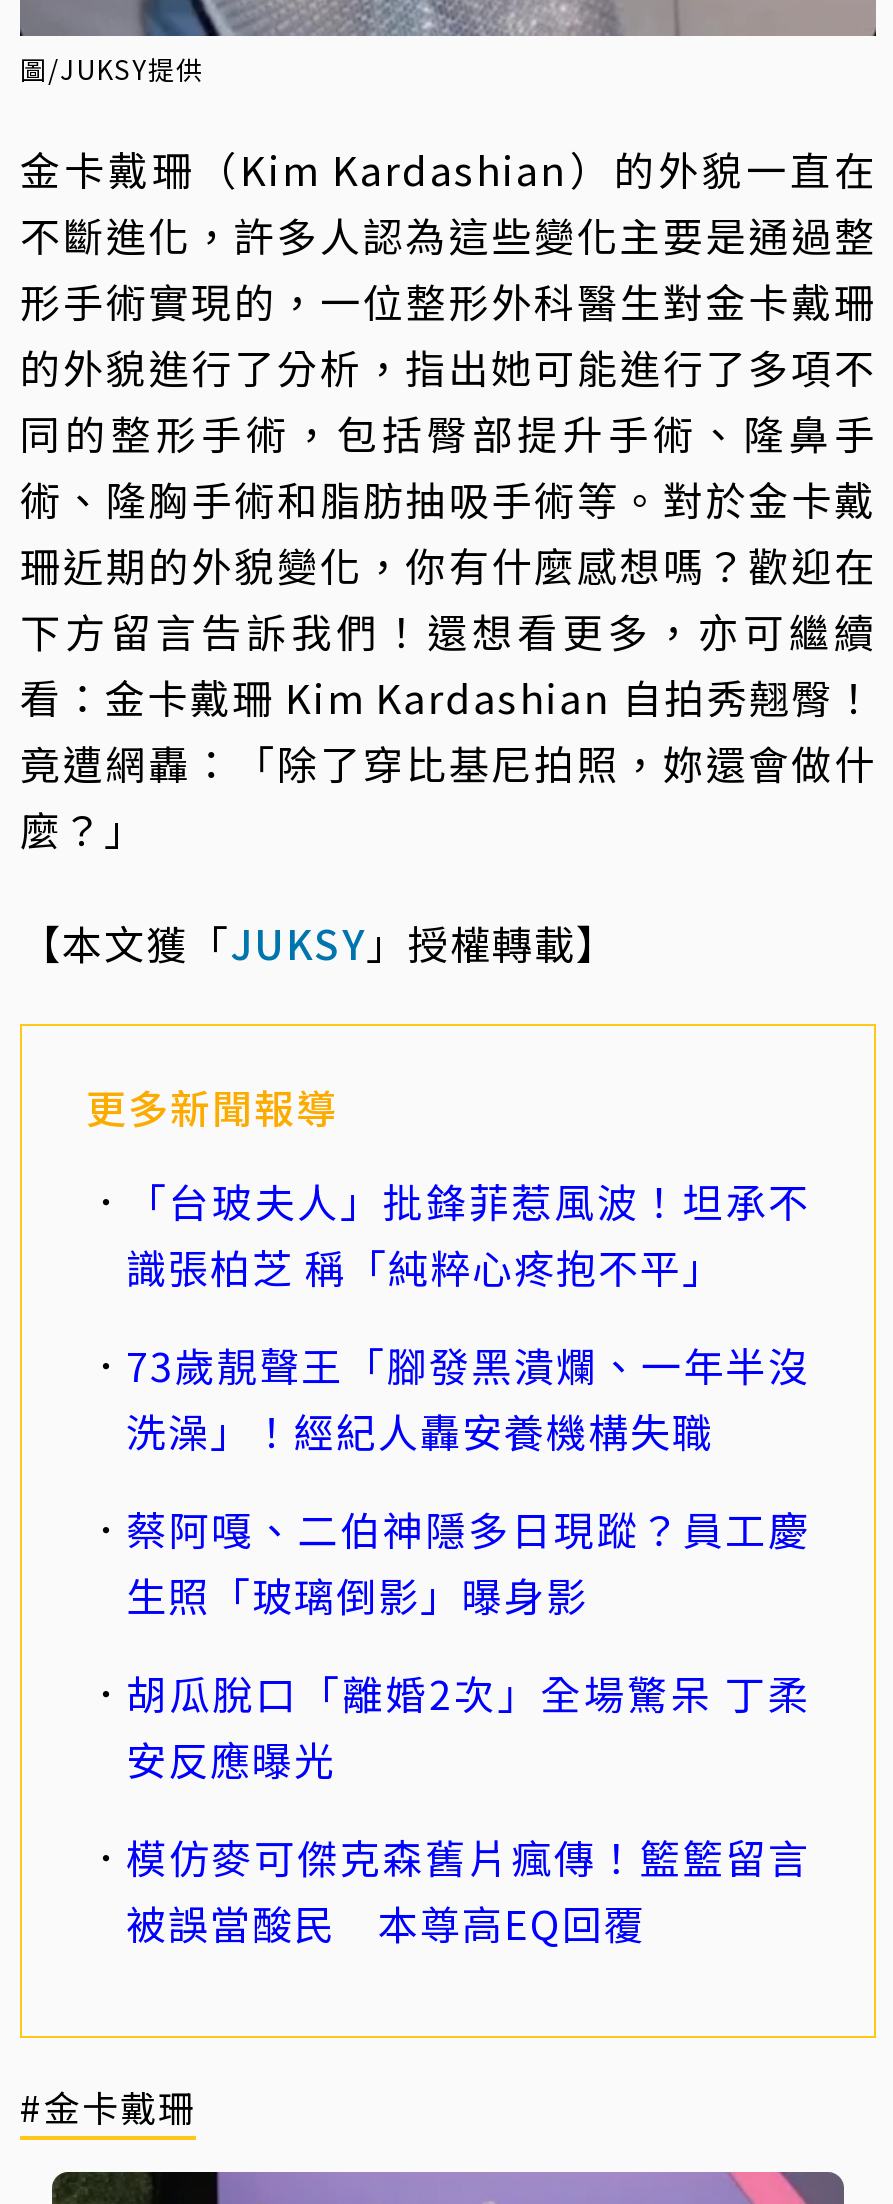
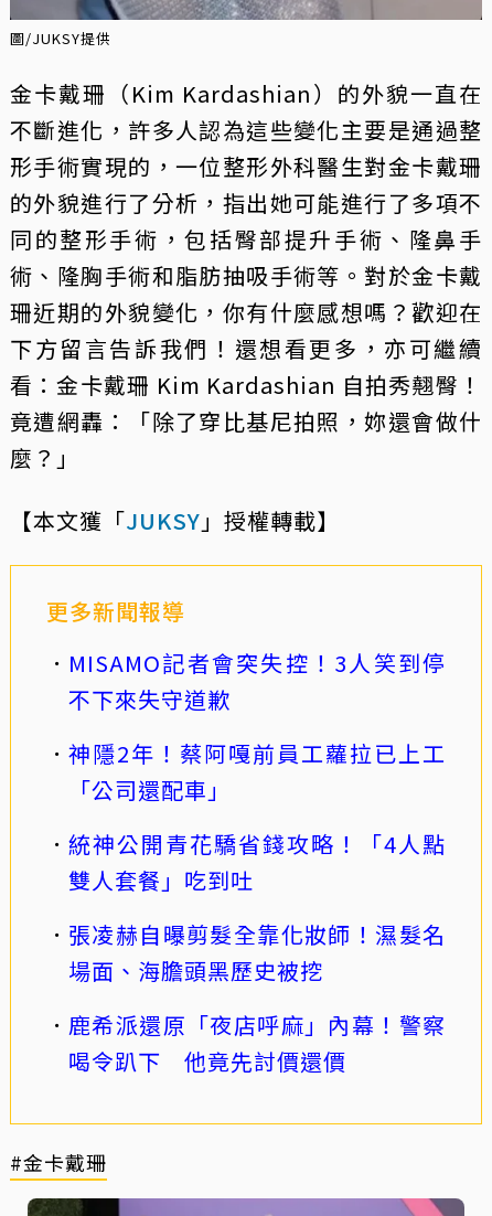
[126,1173,810,1297] 「台玻夫人」批鋒菲惹風波！坦承不 | 識張柏芝 稱「純粹心疼抱不平」 -> [68,647,446,715] MISAMO記者會突失控！3人笑到停 | 不下來失守道歉
[126,1337,810,1461] 73歲靚聲王「腳發黑潰爛、一年半沒 | 洗澡」！經紀人轟安養機構失職 -> [68,738,446,806] 神隱2年！蔡阿嘎前員工蘿拉已上工 | 「公司還配車」
[126,1501,810,1625] 蔡阿嘎、二伯神隱多日現蹤？員工慶 | 生照「玻璃倒影」曝身影 -> [68,828,446,896] 統神公開青花驕省錢攻略！「4人點 | 雙人套餐」吃到吐
[126,1665,810,1789] 胡瓜脫口「離婚2次」全場驚呆 丁柔 | 安反應曝光 -> [68,919,446,987] 張凌赫自曝剪髮全靠化妝師！濕髮名 | 場面、海膽頭黑歷史被挖
[126,1829,810,1953] 模仿麥可傑克森舊片瘋傳！籃籃留言 | 被誤當酸民 本尊高EQ回覆 -> [68,1009,446,1077] 鹿希派還原「夜店呼麻」內幕！警察 | 喝令趴下 他竟先討價還價

